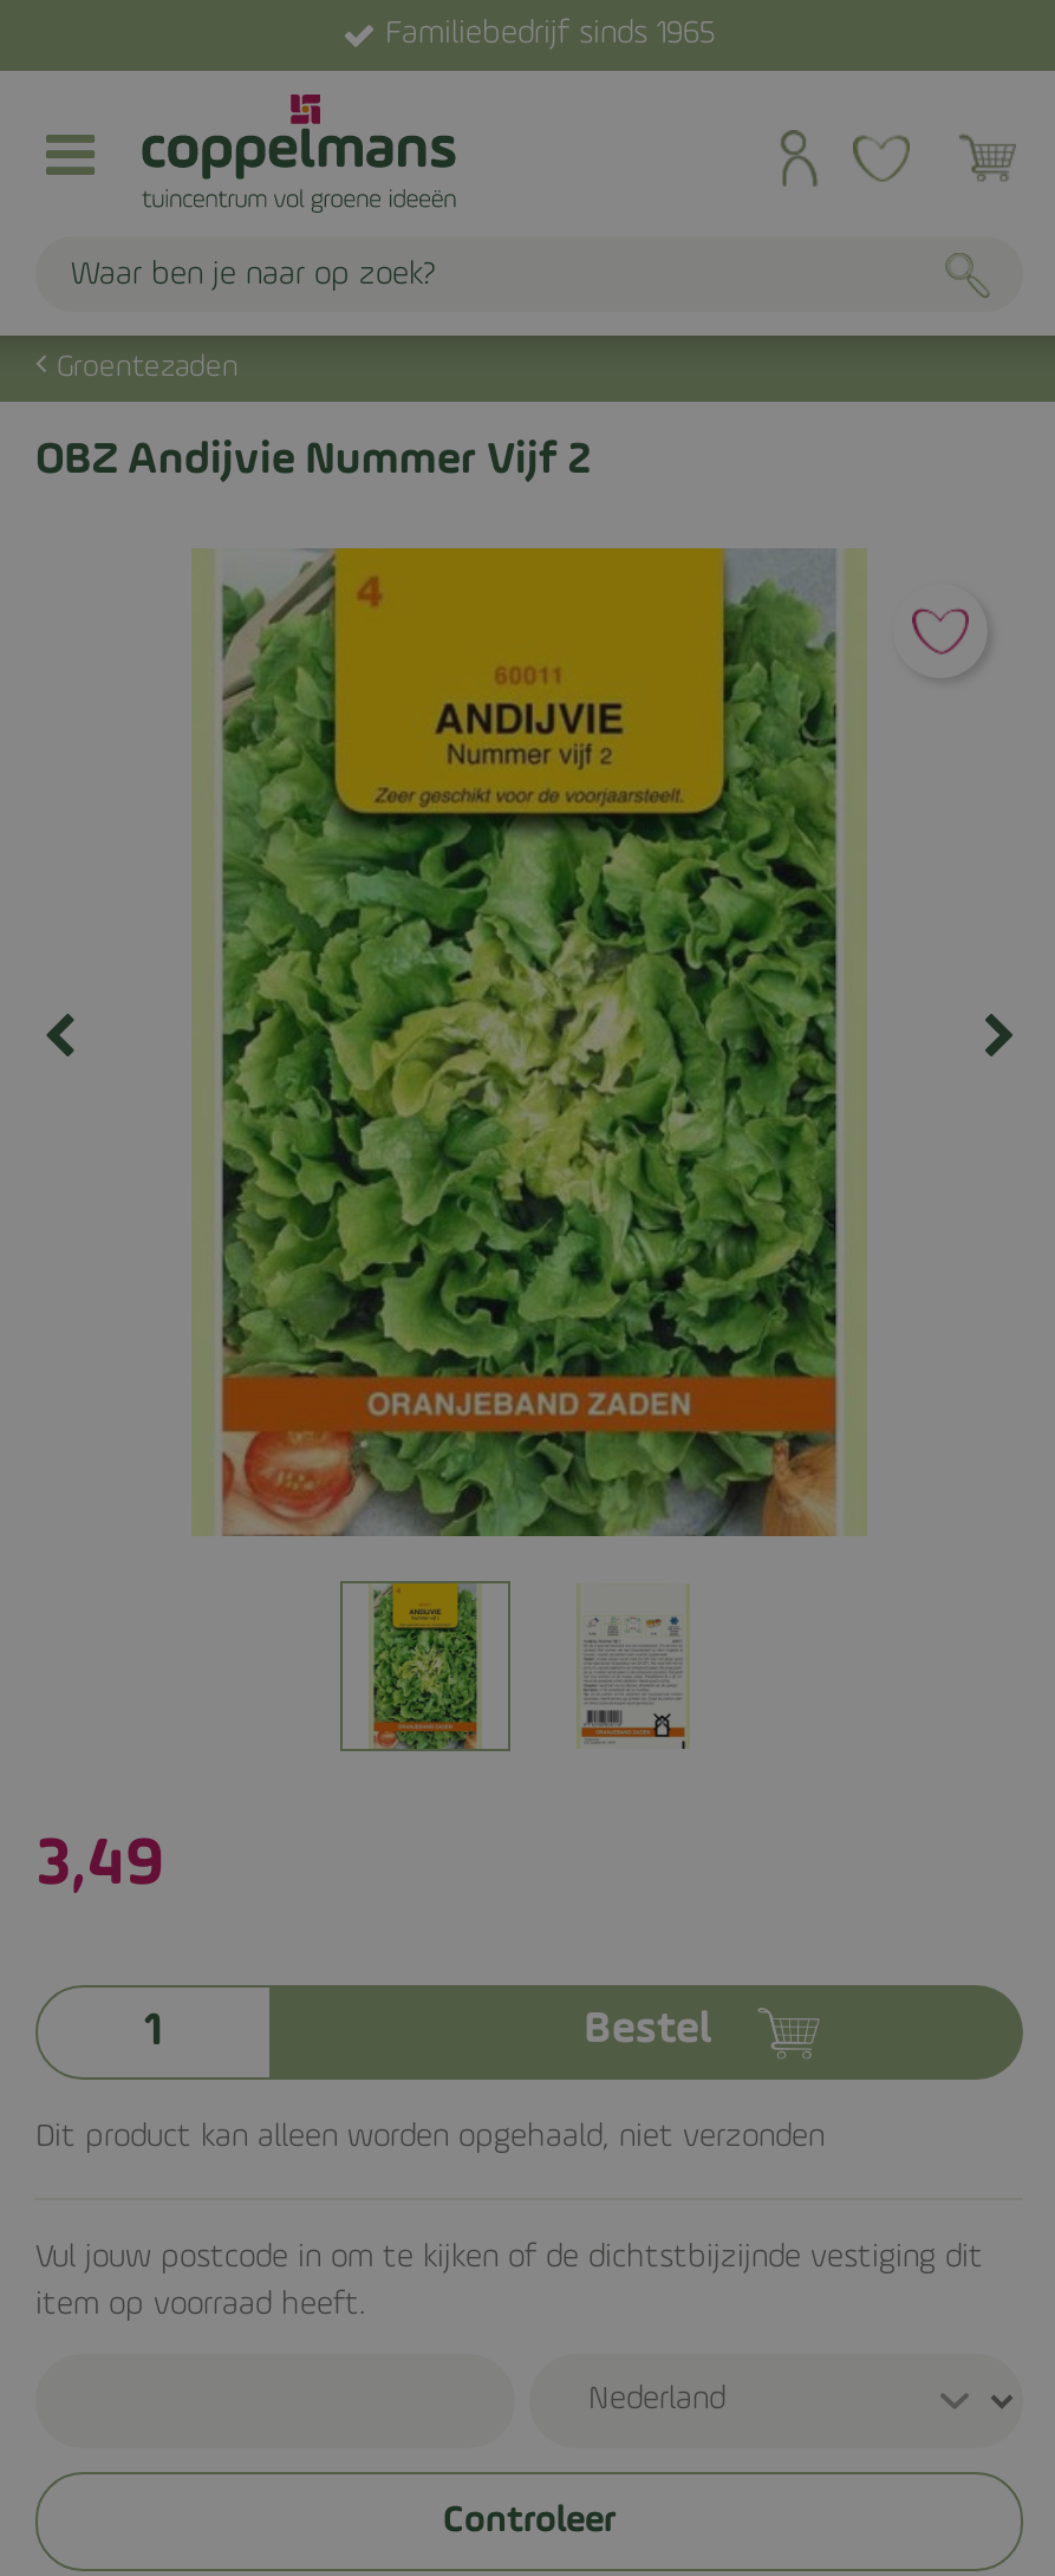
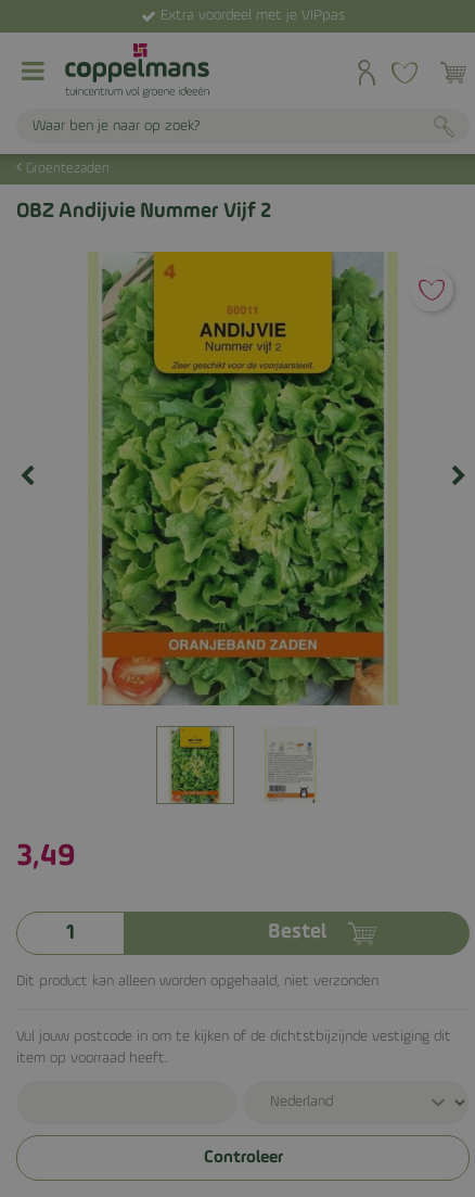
[385,17,716,52] Familiebedrijf sinds 1965 -> [161,8,345,24] Extra voordeel met je VIPpas

